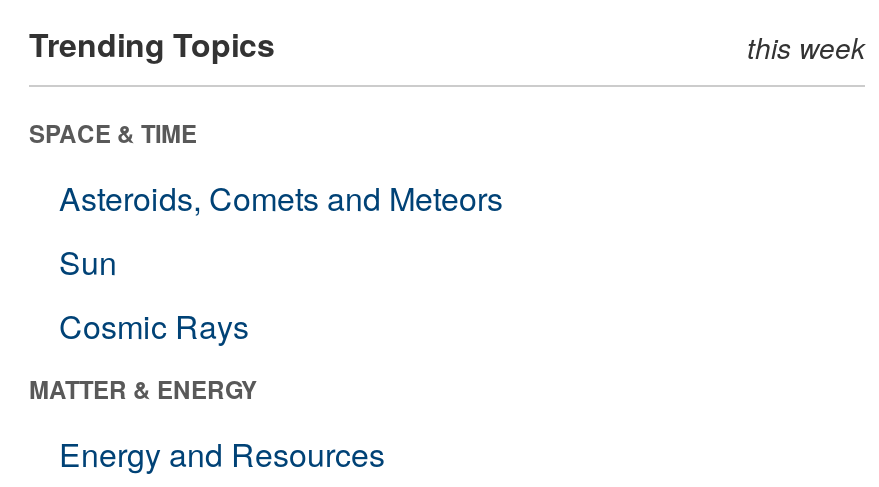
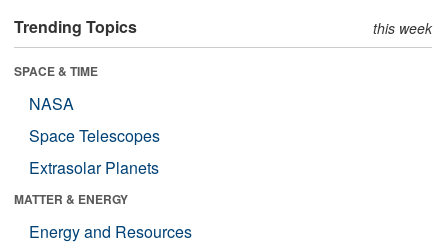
[59,175,503,349] Asteroids, Comets and Meteors | Sun | Cosmic Rays -> [29,92,160,179] NASA | Space Telescopes | Extrasolar Planets

